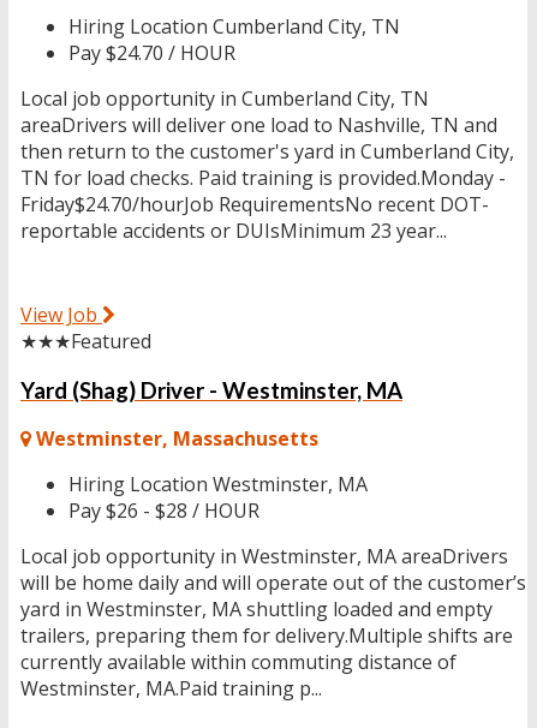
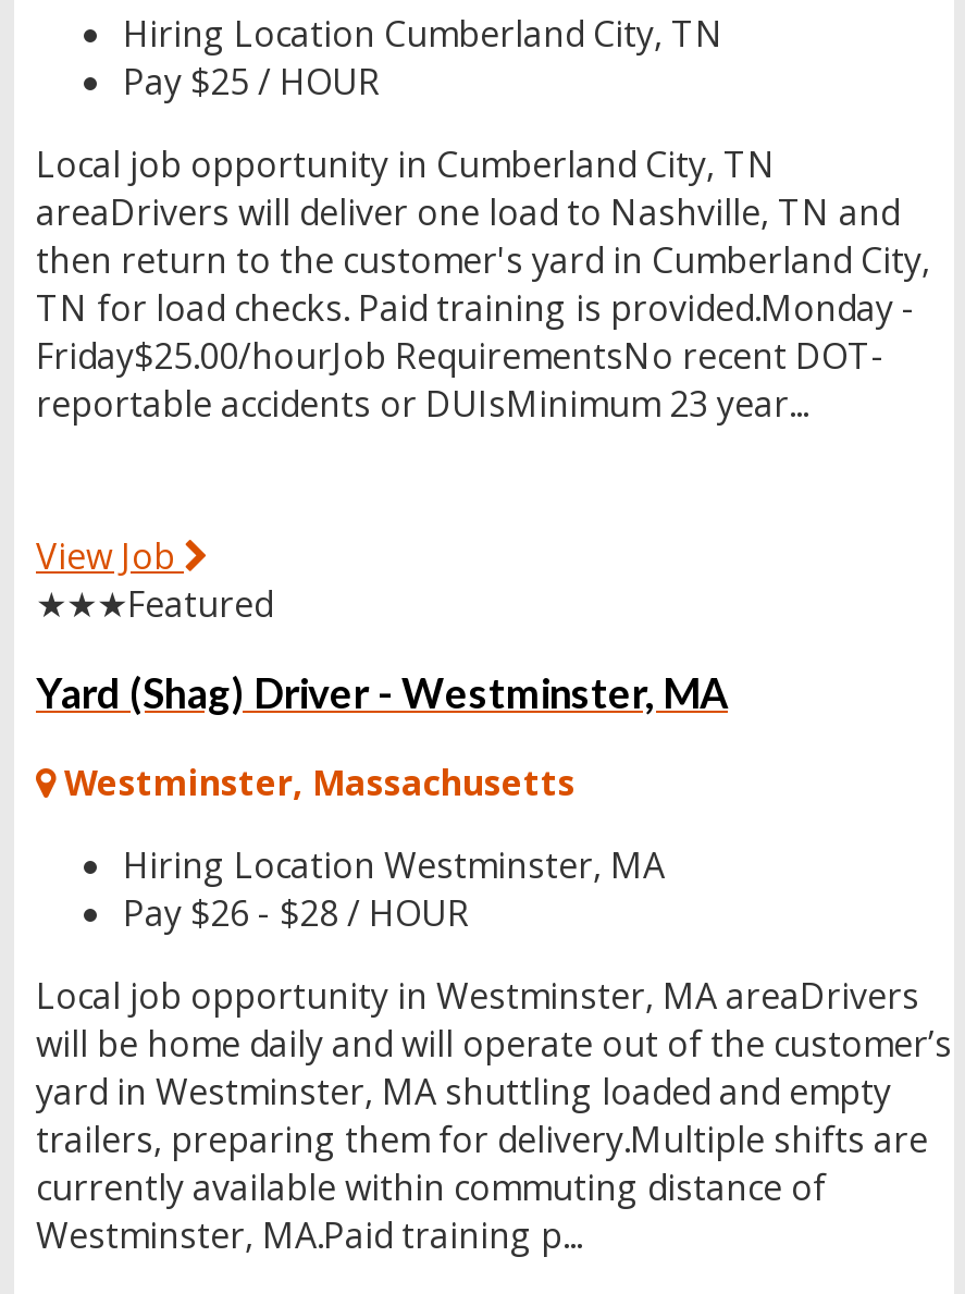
[68,40,235,66] Pay $24.70 / HOUR -> [123,59,380,107] Pay $25 / HOUR
[20,191,489,217] Friday$24.70/hourJob RequirementsNo recent DOT- -> [36,333,884,381] Friday$25.00/hourJob RequirementsNo recent DOT-

